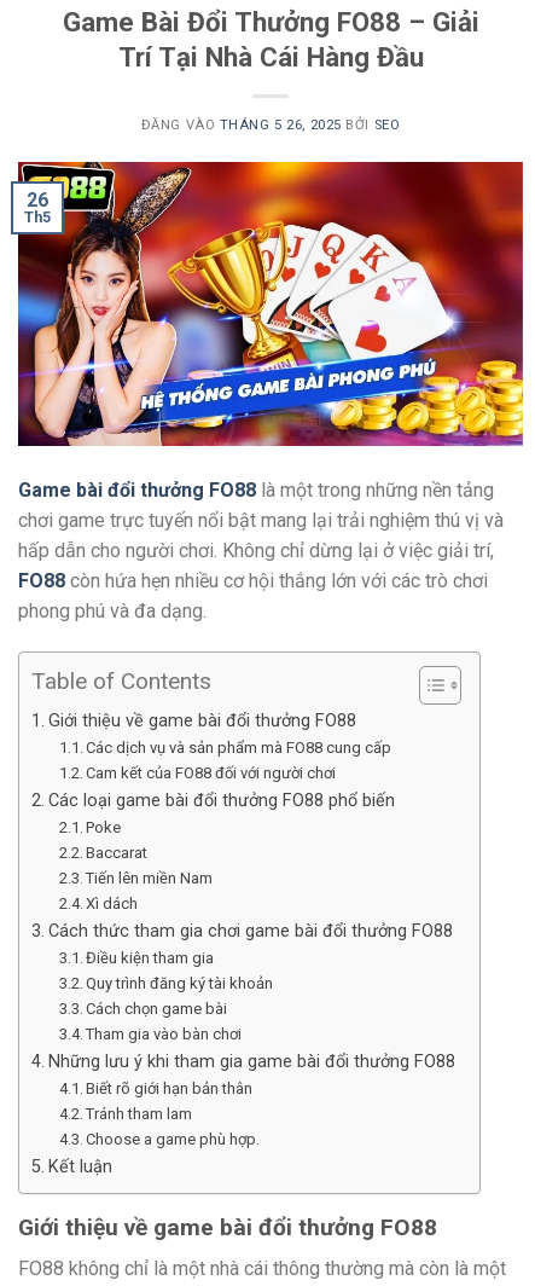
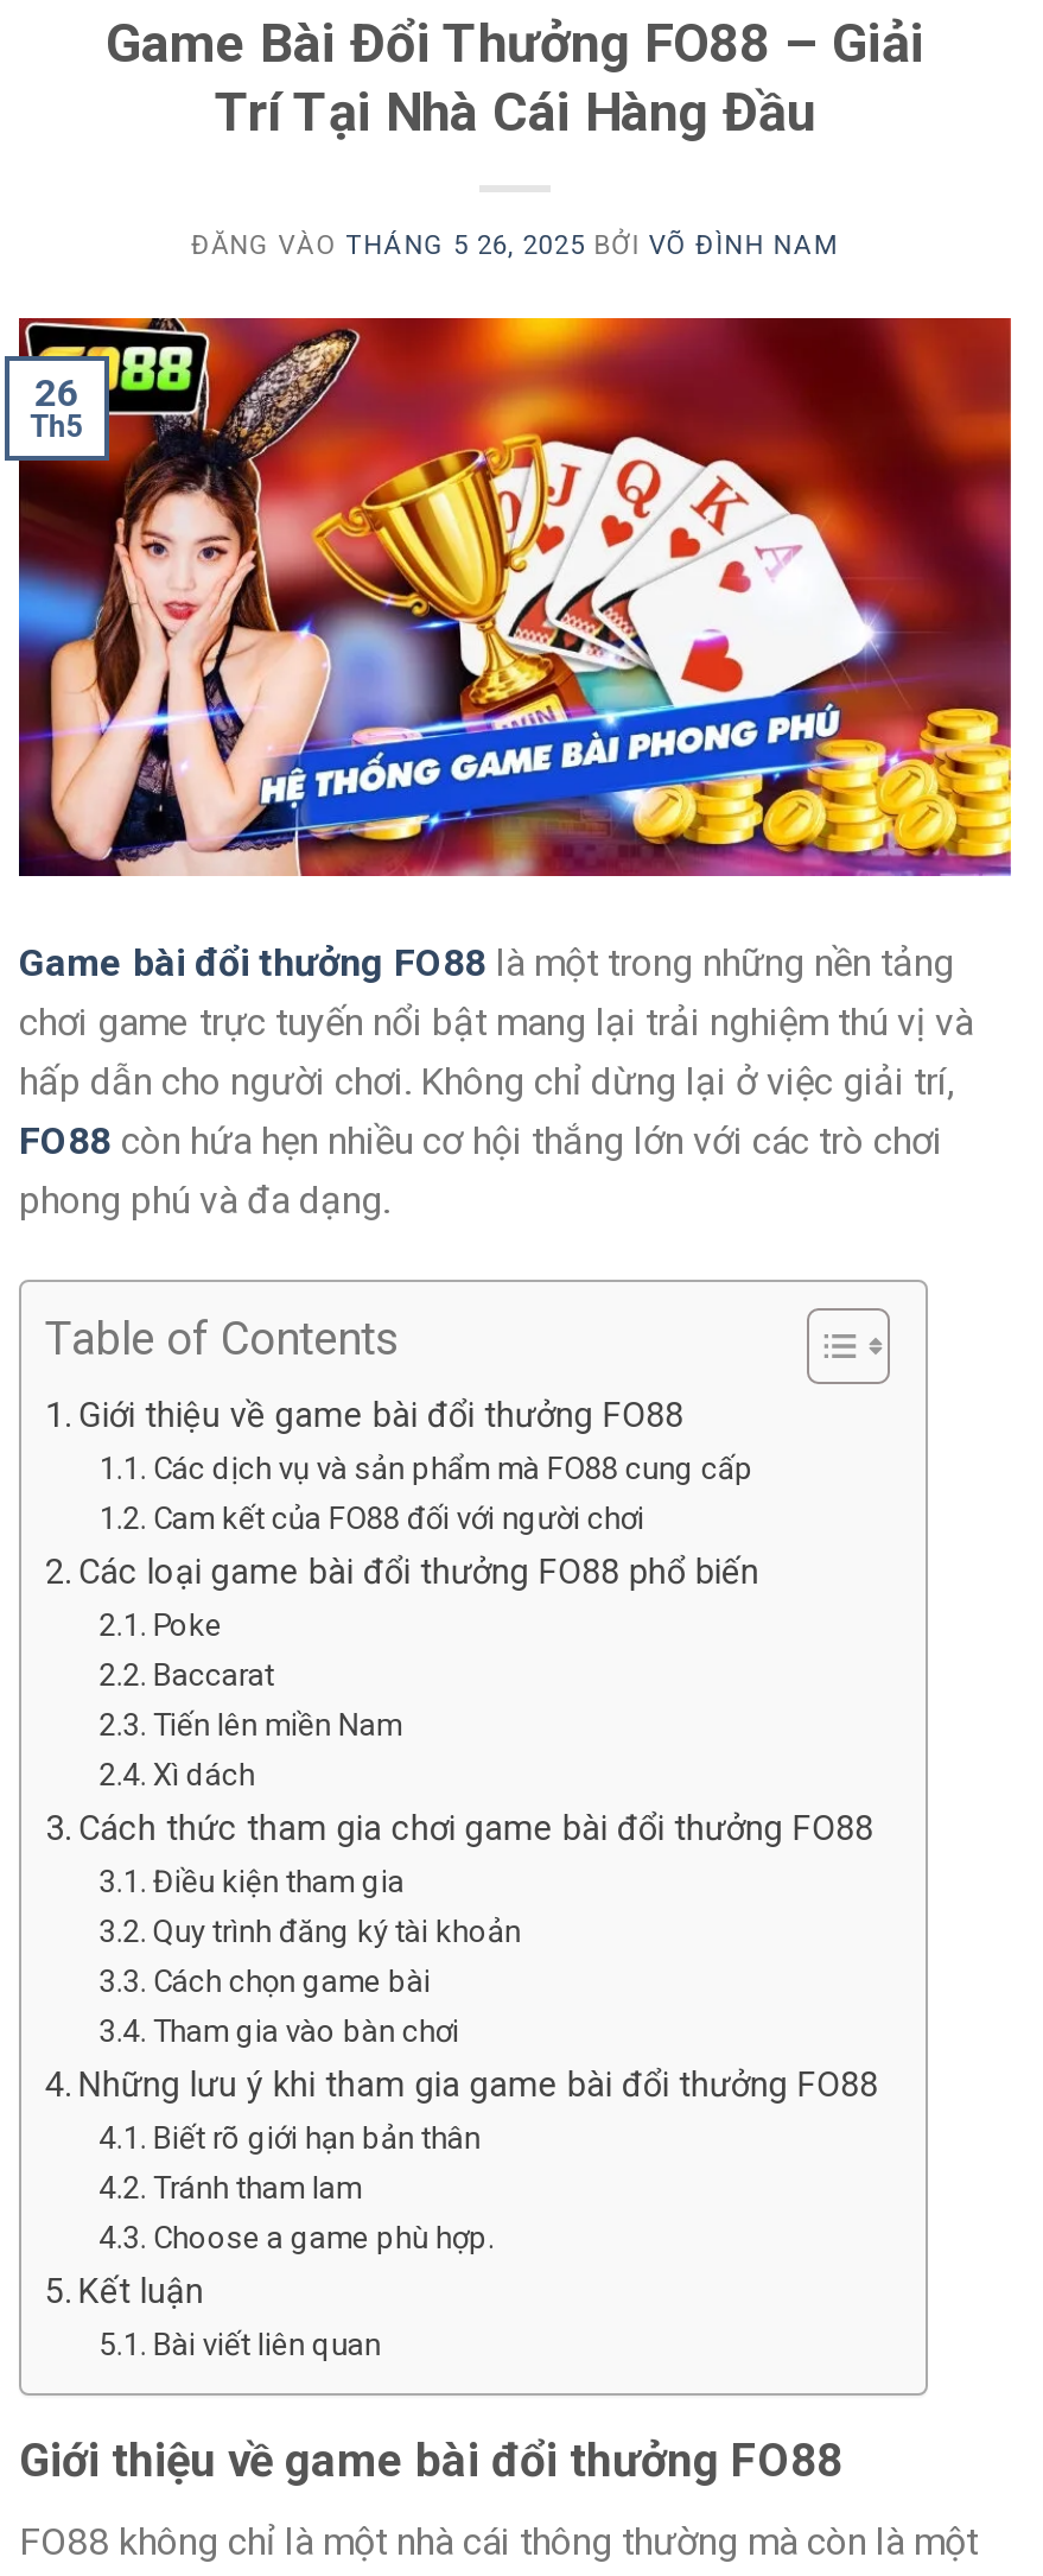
[141,117,400,132] ĐĂNG VÀO THÁNG 5 26, 2025 BỞI SEO -> [191,229,839,260] ĐĂNG VÀO THÁNG 5 26, 2025 BỞI VÕ ĐÌNH NAM
none -> [153,2326,381,2361] Bài viết liên quan

